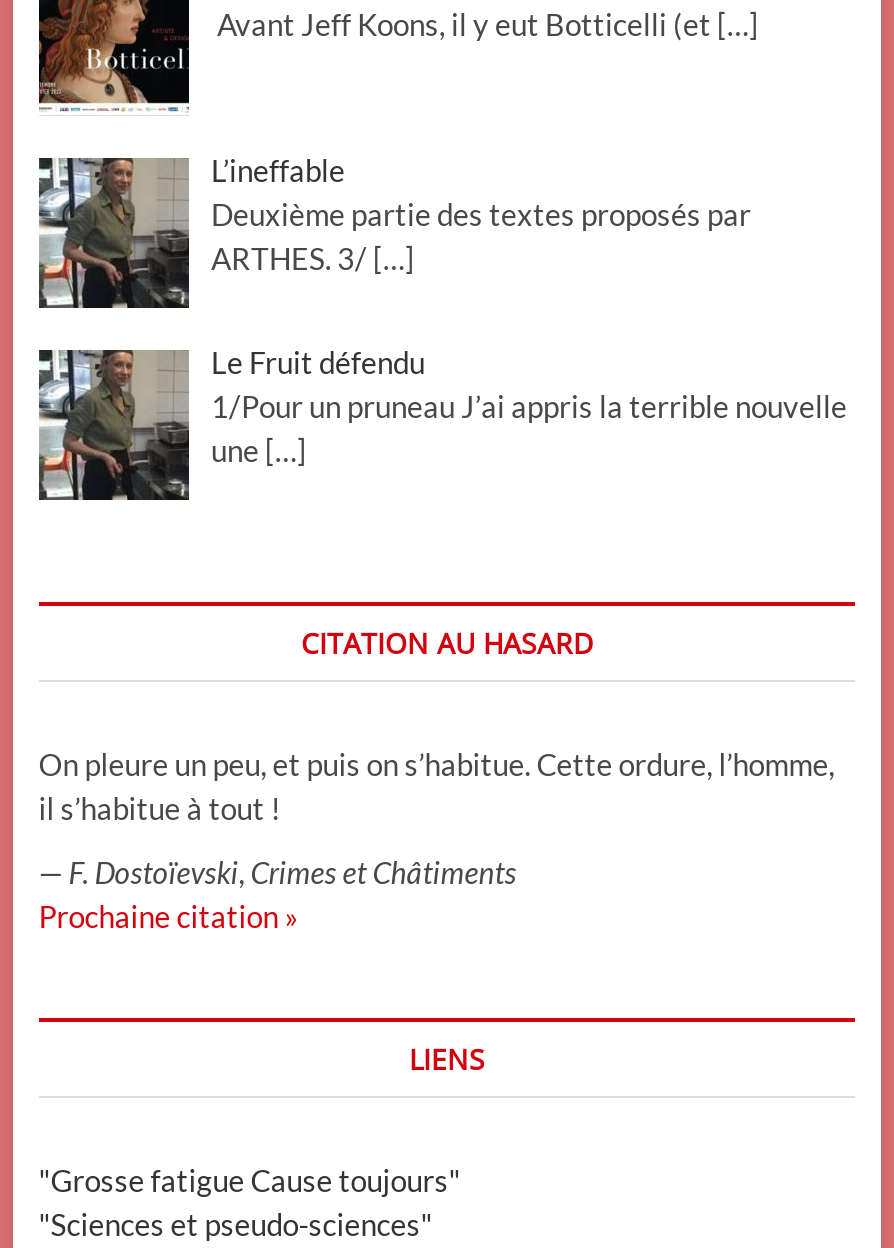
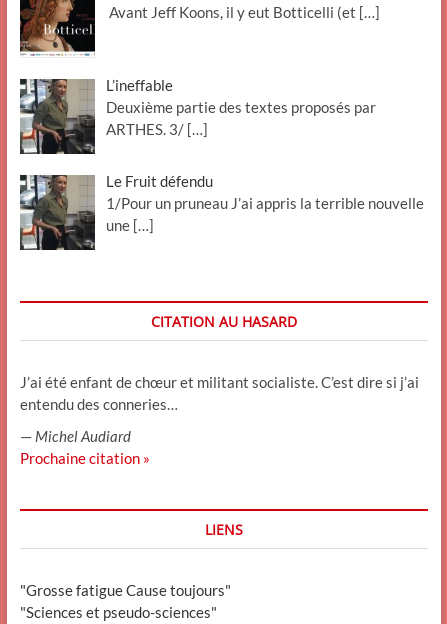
[39,746,835,826] On pleure un peu, et puis on s’habitue. Cette ordure, l’homme, | il s’habitue à tout ! -> [20,373,419,413] J’ai été enfant de chœur et militant socialiste. C’est dire si j’ai | entendu des conneries…
[39,854,517,890] — F. Dostoïevski, Crimes et Châtiments -> [20,427,131,445] — Michel Audiard

